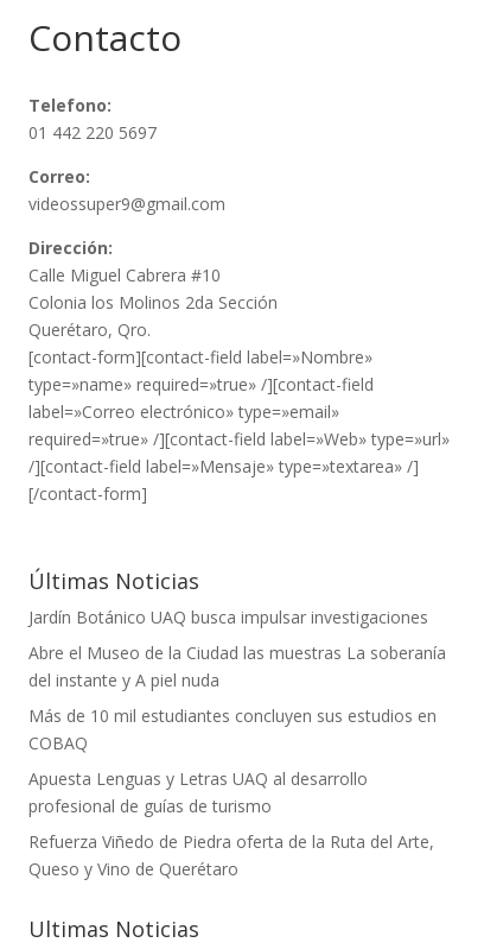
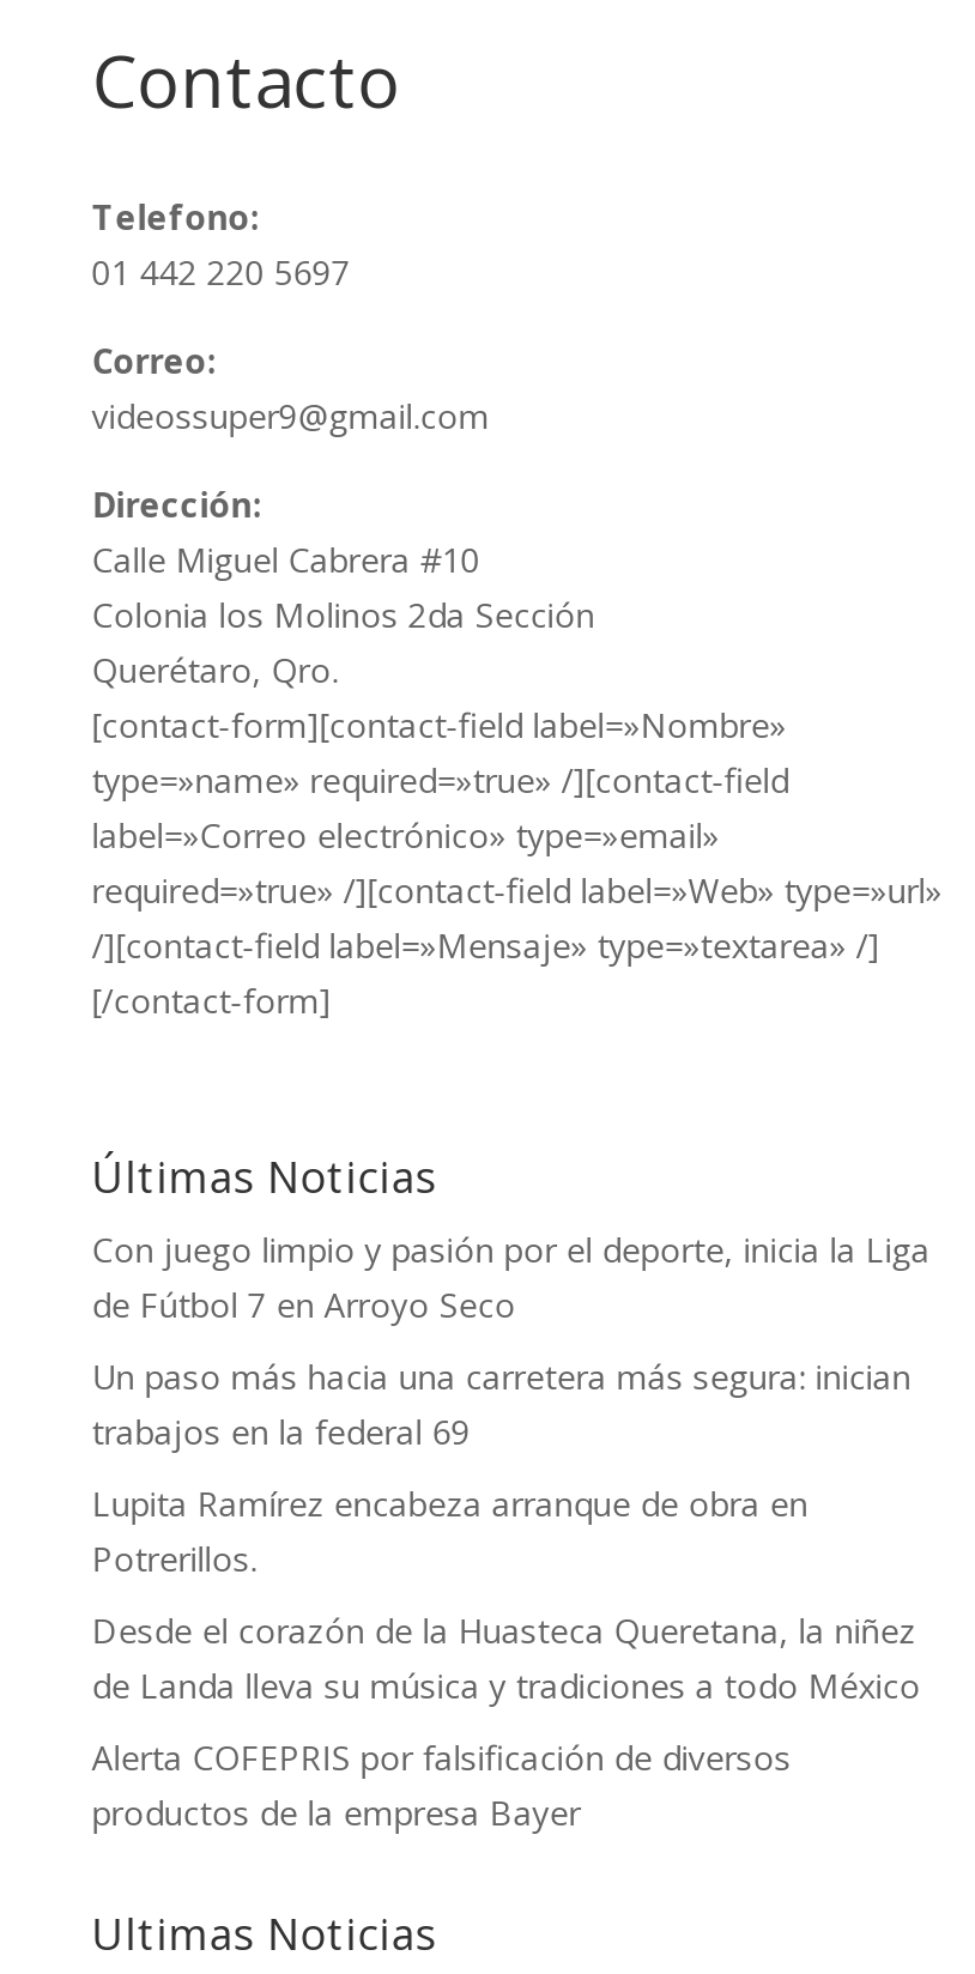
[28,606,428,628] Jardín Botánico UAQ busca impulsar investigaciones -> [92,1227,930,1327] Con juego limpio y pasión por el deporte, inicia la Liga | de Fútbol 7 en Arroyo Seco
[28,641,446,691] Abre el Museo de la Ciudad las muestras La soberanía | del instante y A piel nuda -> [92,1354,911,1454] Un paso más hacia una carretera más segura: inician | trabajos en la federal 69
[28,704,436,754] Más de 10 mil estudiantes concluyen sus estudios en | COBAQ -> [92,1481,808,1581] Lupita Ramírez encabeza arranque de obra en | Potrerillos.
[28,767,368,817] Apuesta Lenguas y Letras UAQ al desarrollo | profesional de guías de turismo -> [92,1608,921,1708] Desde el corazón de la Huasteca Queretana, la niñez | de Landa lleva su música y tradiciones a todo México
[28,830,434,880] Refuerza Viñedo de Piedra oferta de la Ruta del Arte, | Queso y Vino de Querétaro -> [92,1735,791,1835] Alerta COFEPRIS por falsificación de diversos | productos de la empresa Bayer

